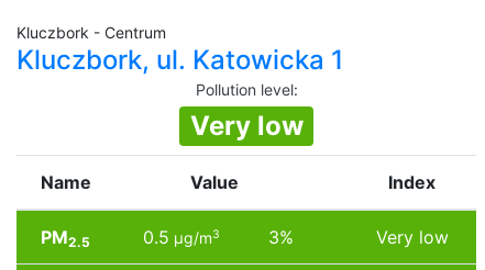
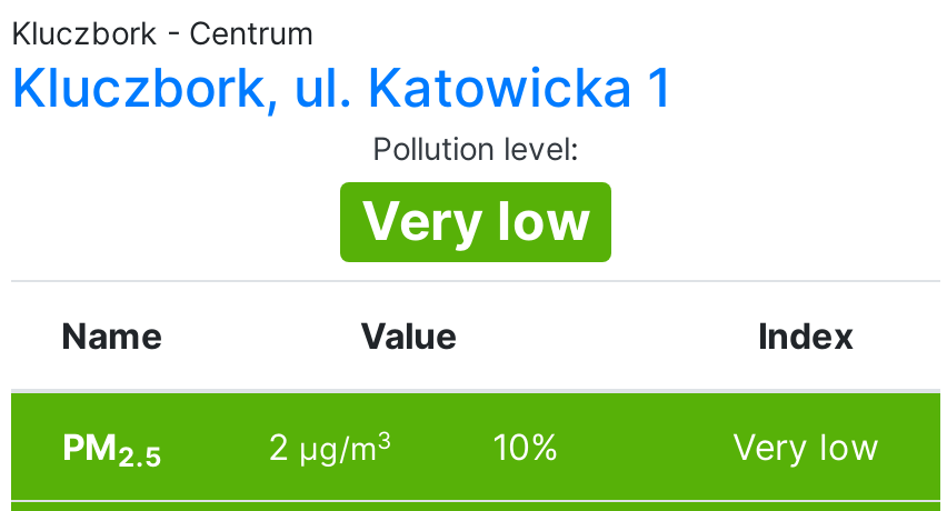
[142,226,219,248] 0.5 µg/m3 -> [268,424,392,469] 2 µg/m3
[268,226,293,248] 3% -> [492,424,559,469] 10%

